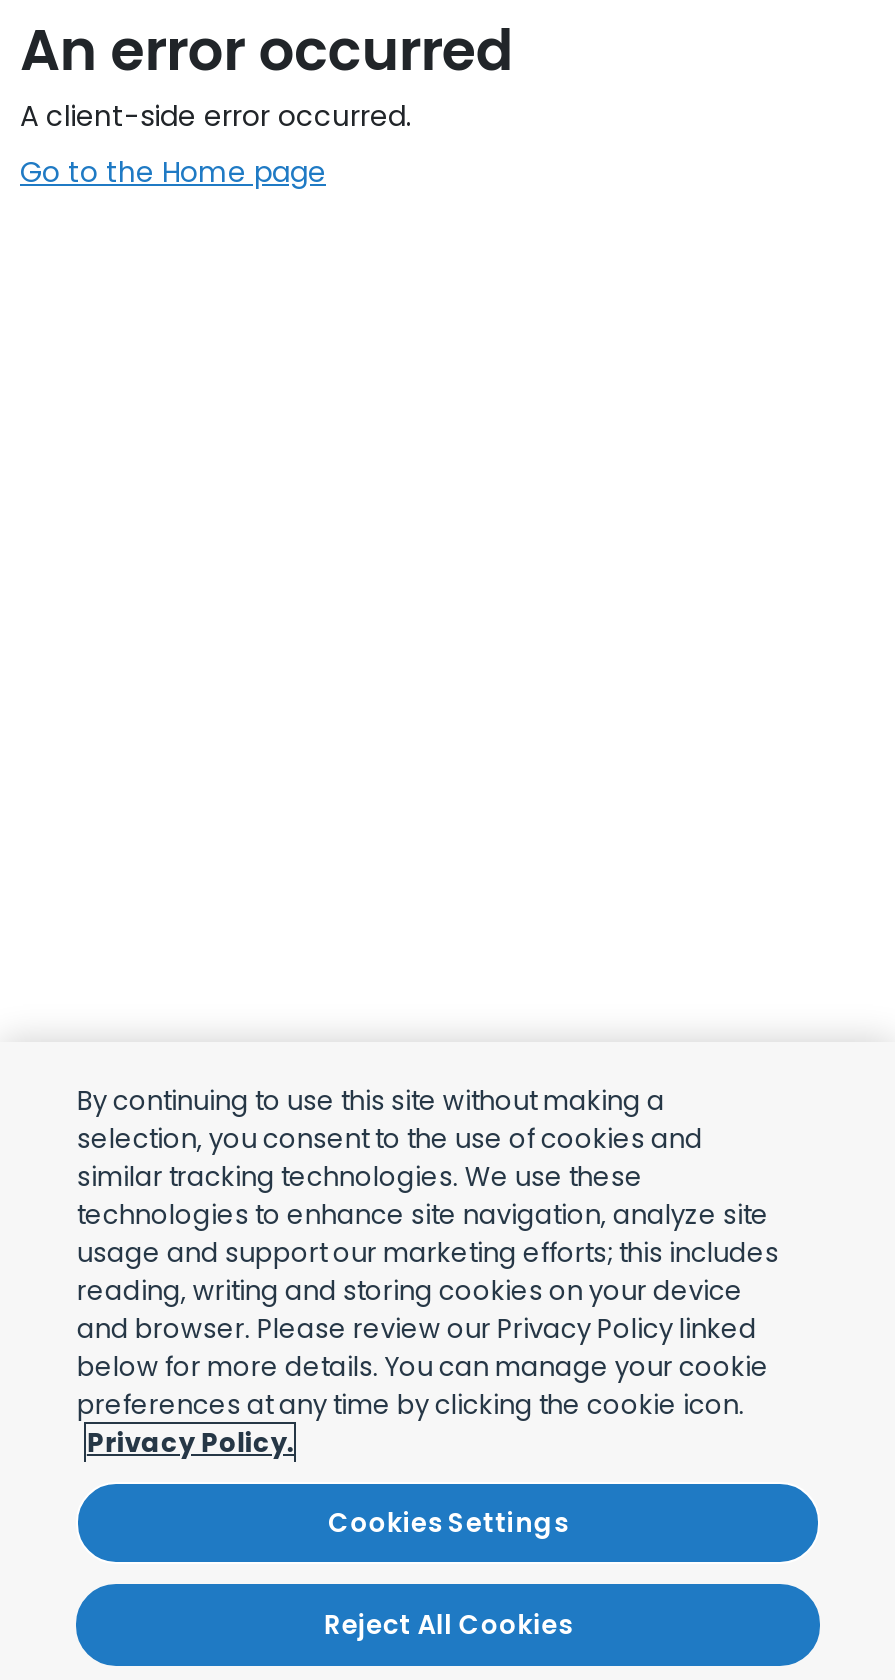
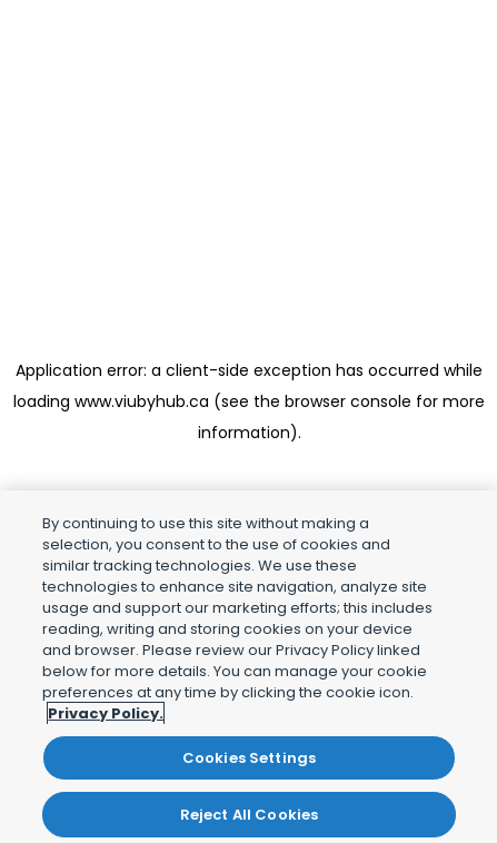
[20,12,513,192] An error occurred | A client-side error occurred. | Go to the Home page -> [13,359,485,444] Application error: a client-side exception has occurred while | loading www.viubyhub.ca (see the browser console for more | information).

